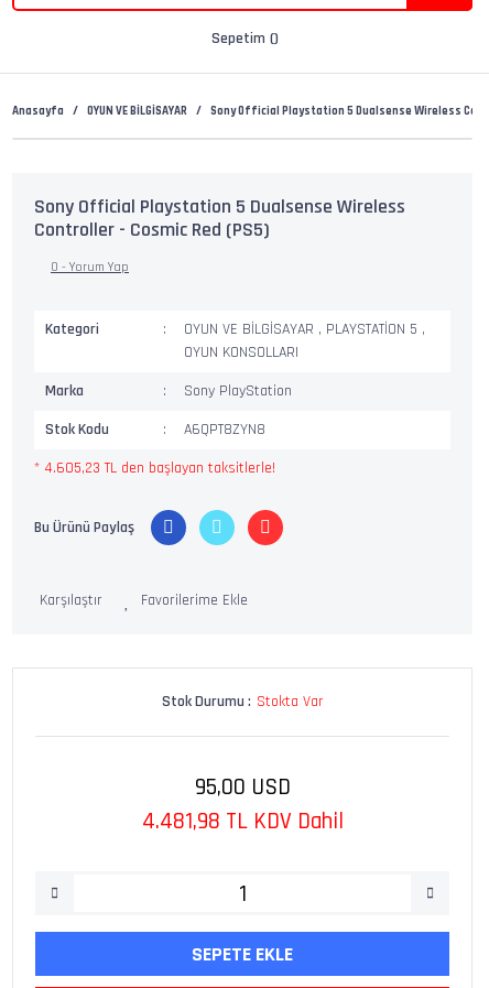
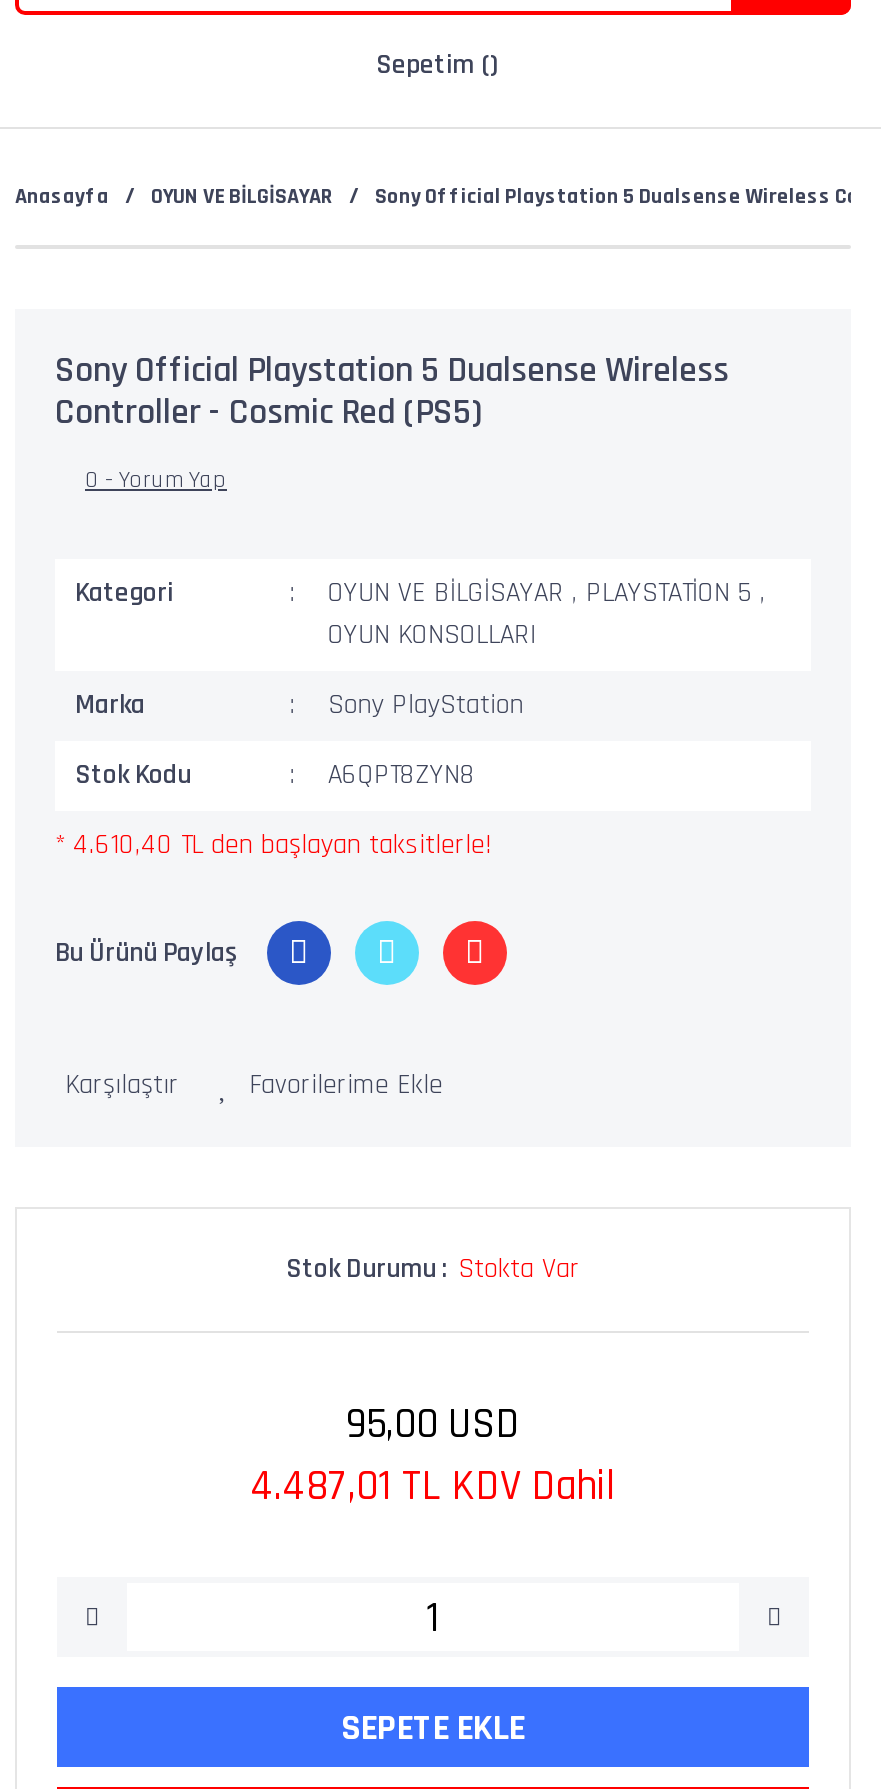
[34,458,275,478] * 4.605,23 TL den başlayan taksitlerle! -> [55,827,491,863] * 4.610,40 TL den başlayan taksitlerle!
[142,806,343,836] 4.481,98 TL KDV Dahil -> [250,1459,616,1513] 4.487,01 TL KDV Dahil

